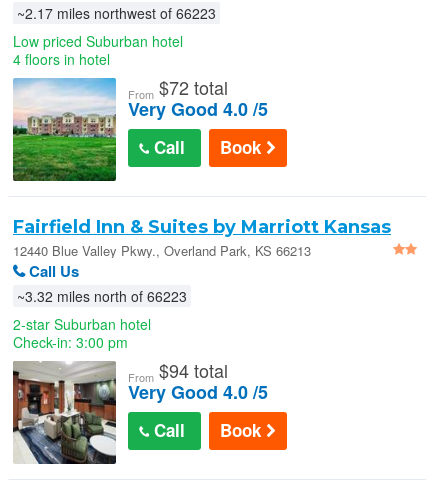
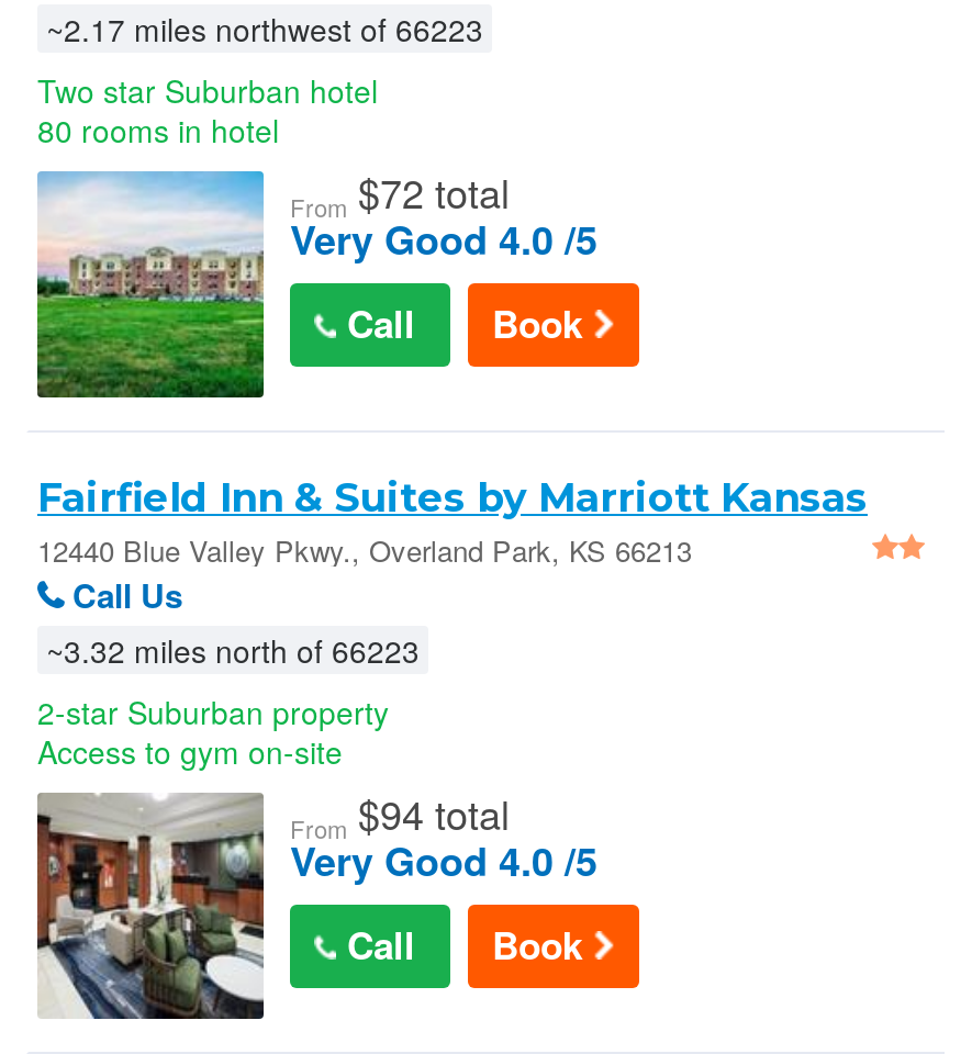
[13,31,183,51] Low priced Suburban hotel -> [37,68,378,112] Two star Suburban hotel
[13,49,110,69] 4 floors in hotel -> [37,108,279,152] 80 rooms in hotel
[13,314,151,352] 2-star Suburban hotel | Check-in: 3:00 pm -> [37,689,389,773] 2-star Suburban property | Access to gym on-site

